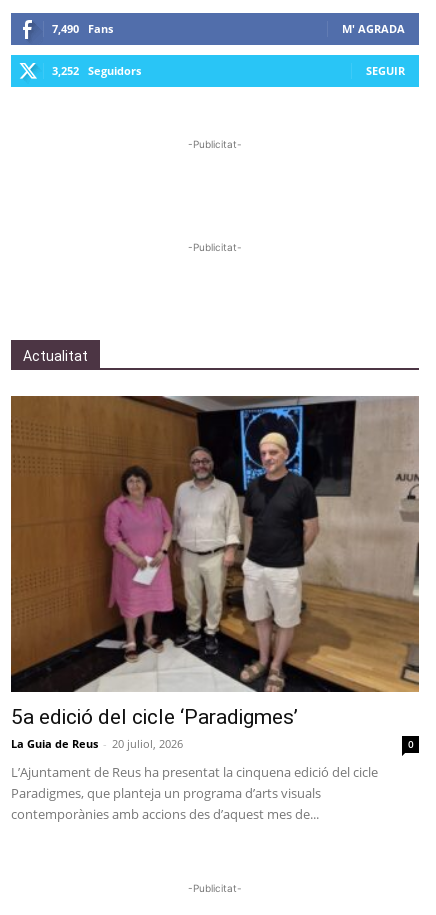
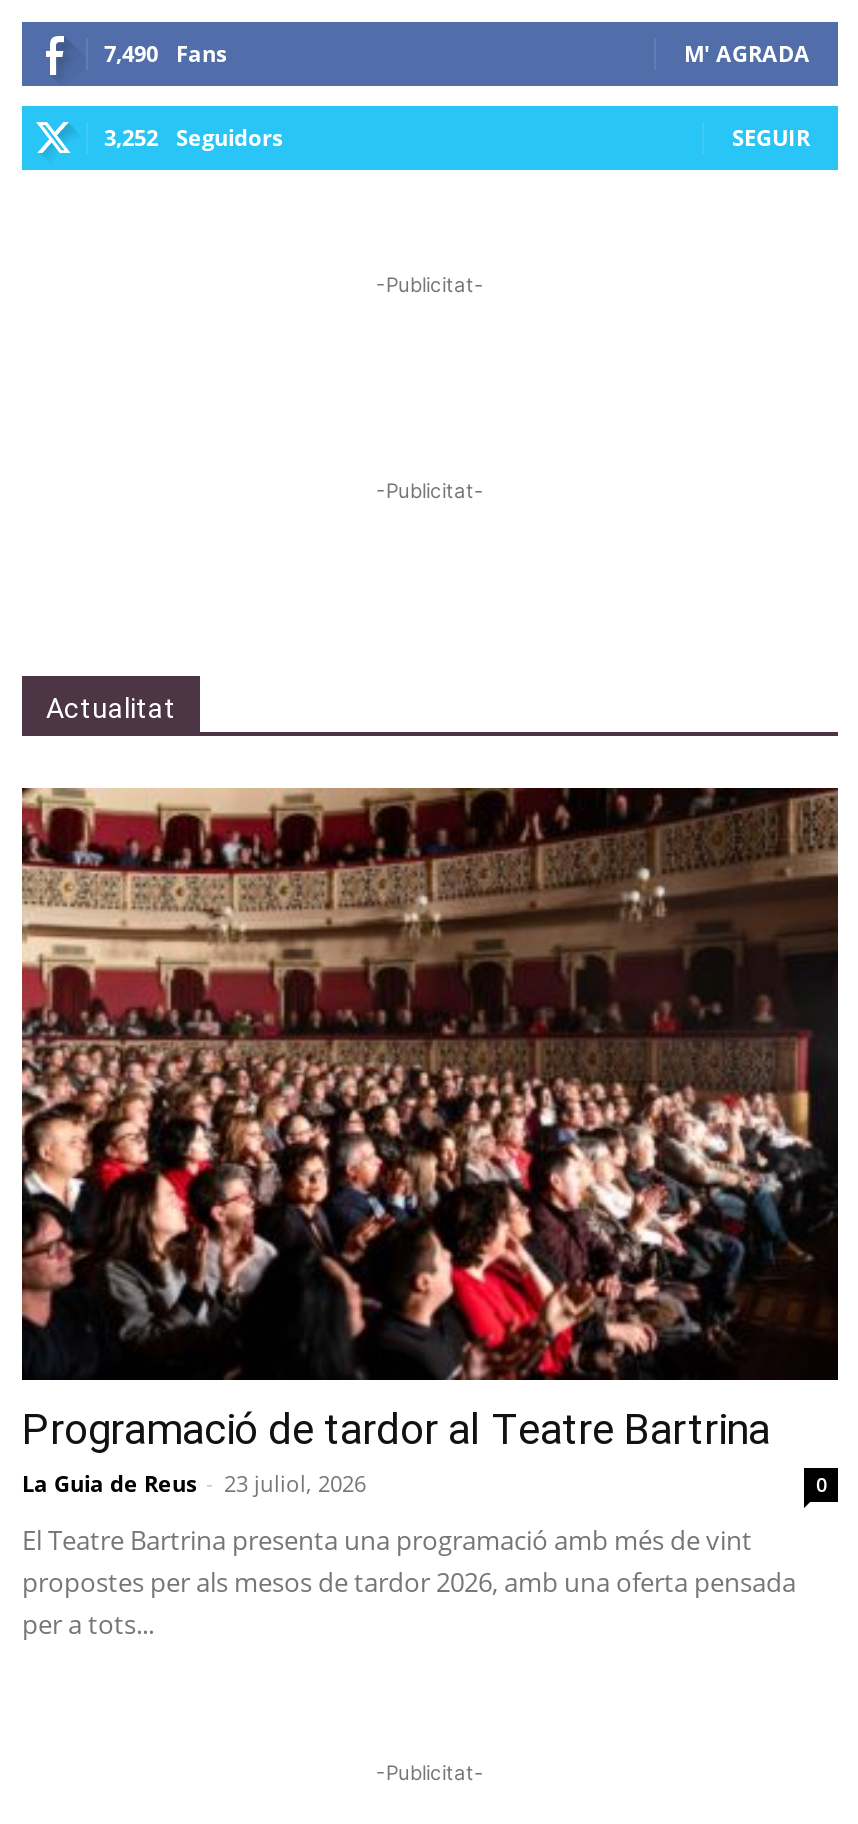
[10,395,420,751] [image] | 5a edició del cicle ‘Paradigmes’ | La Guia de Reus - 20 juliol, 2026 -> [20,788,840,1498] [image] | Programació de tardor al Teatre Bartrina | La Guia de Reus - 23 juliol, 2026
[11,763,378,823] L’Ajuntament de Reus ha presentat la cinquena edició del cicle | Paradigmes, que planteja un programa d’arts visuals | contemporànies amb accions des d’aquest mes de... -> [22,1522,796,1642] El Teatre Bartrina presenta una programació amb més de vint | propostes per als mesos de tardor 2026, amb una oferta pensada | per a tots...

